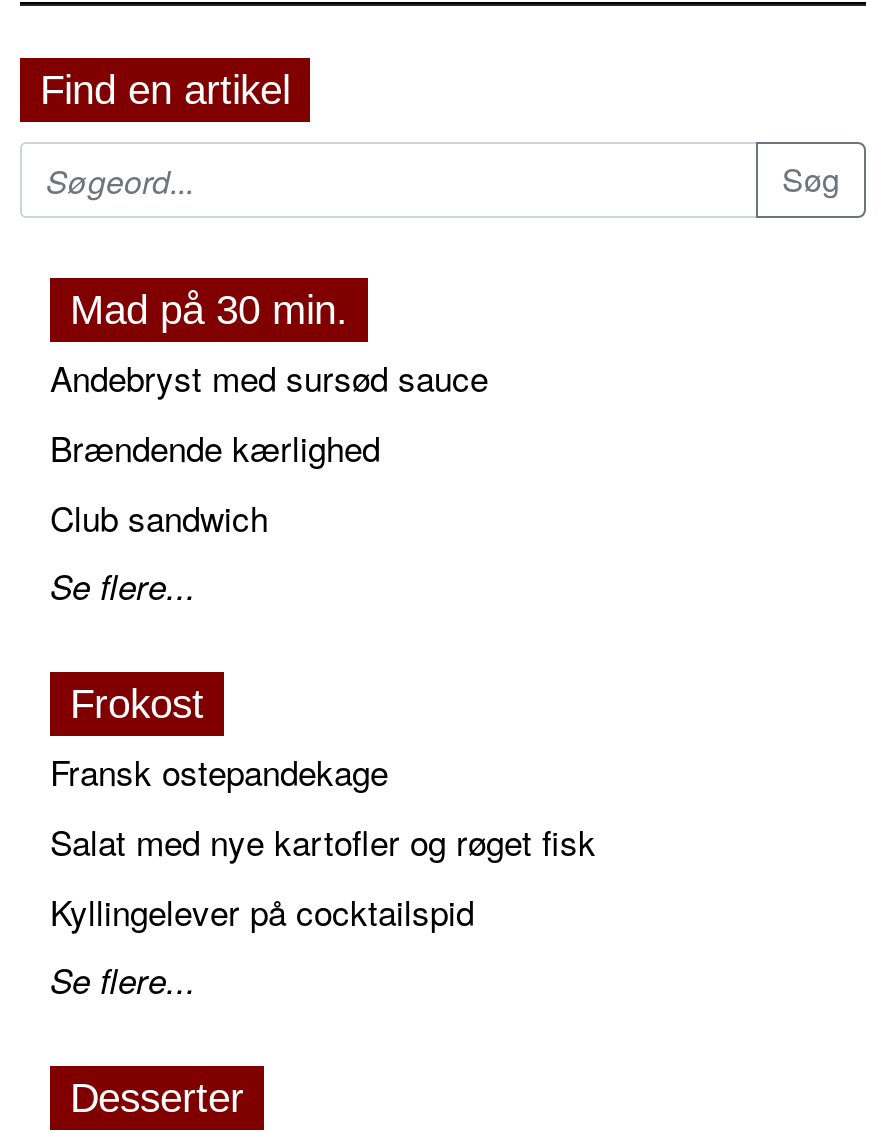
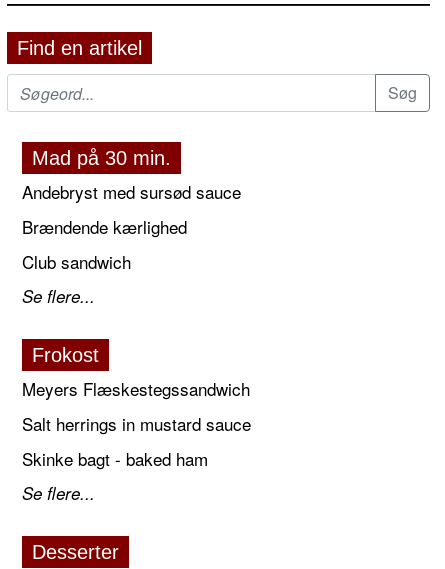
[50,746,596,936] Fransk ostepandekage | Salat med nye kartofler og røget fisk | Kyllingelever på cocktailspid -> [22,376,251,471] Meyers Flæskestegssandwich | Salt herrings in mustard sauce | Skinke bagt - baked ham

